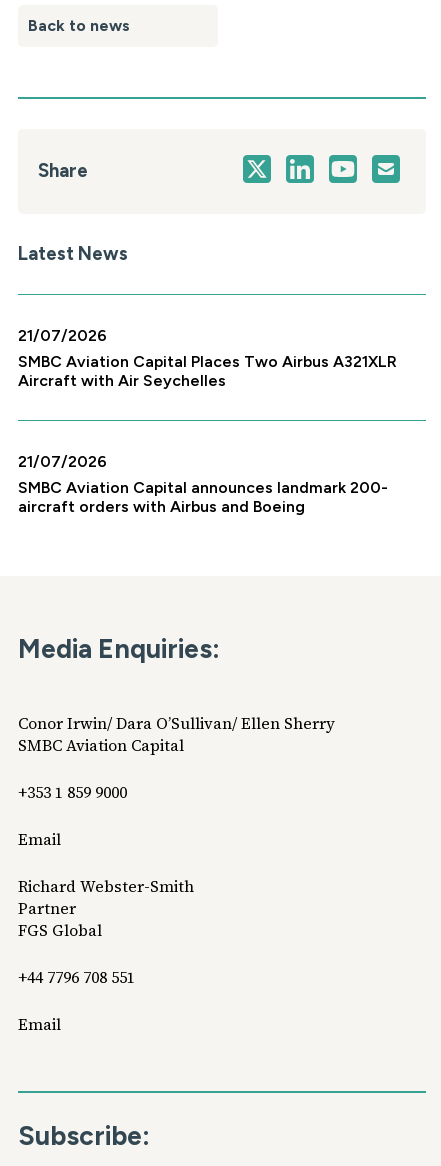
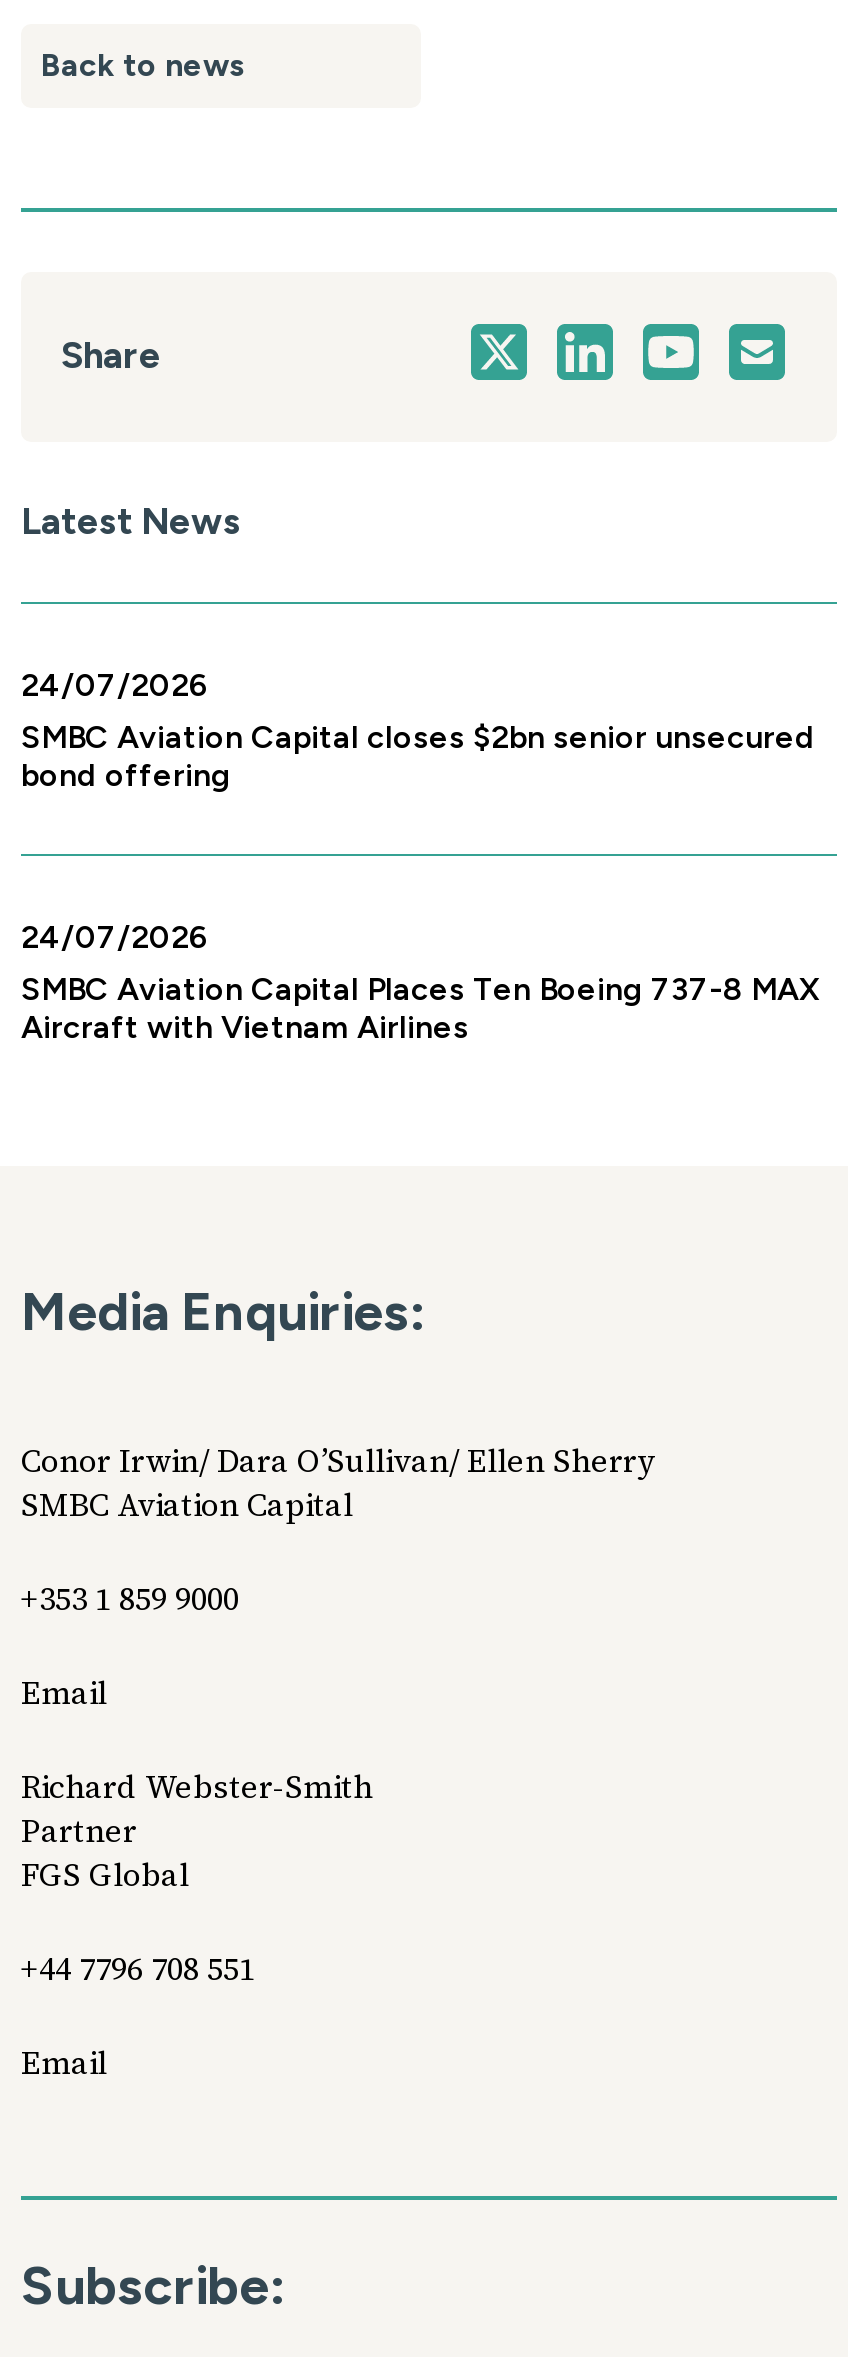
[18,325,397,389] 21/07/2026 | SMBC Aviation Capital Places Two Airbus A321XLR | Aircraft with Air Seychelles -> [21,665,815,793] 24/07/2026 | SMBC Aviation Capital closes $2bn senior unsecured | bond offering
[18,451,388,515] 21/07/2026 | SMBC Aviation Capital announces landmark 200- | aircraft orders with Airbus and Boeing -> [21,917,819,1045] 24/07/2026 | SMBC Aviation Capital Places Ten Boeing 737-8 MAX | Aircraft with Vietnam Airlines

